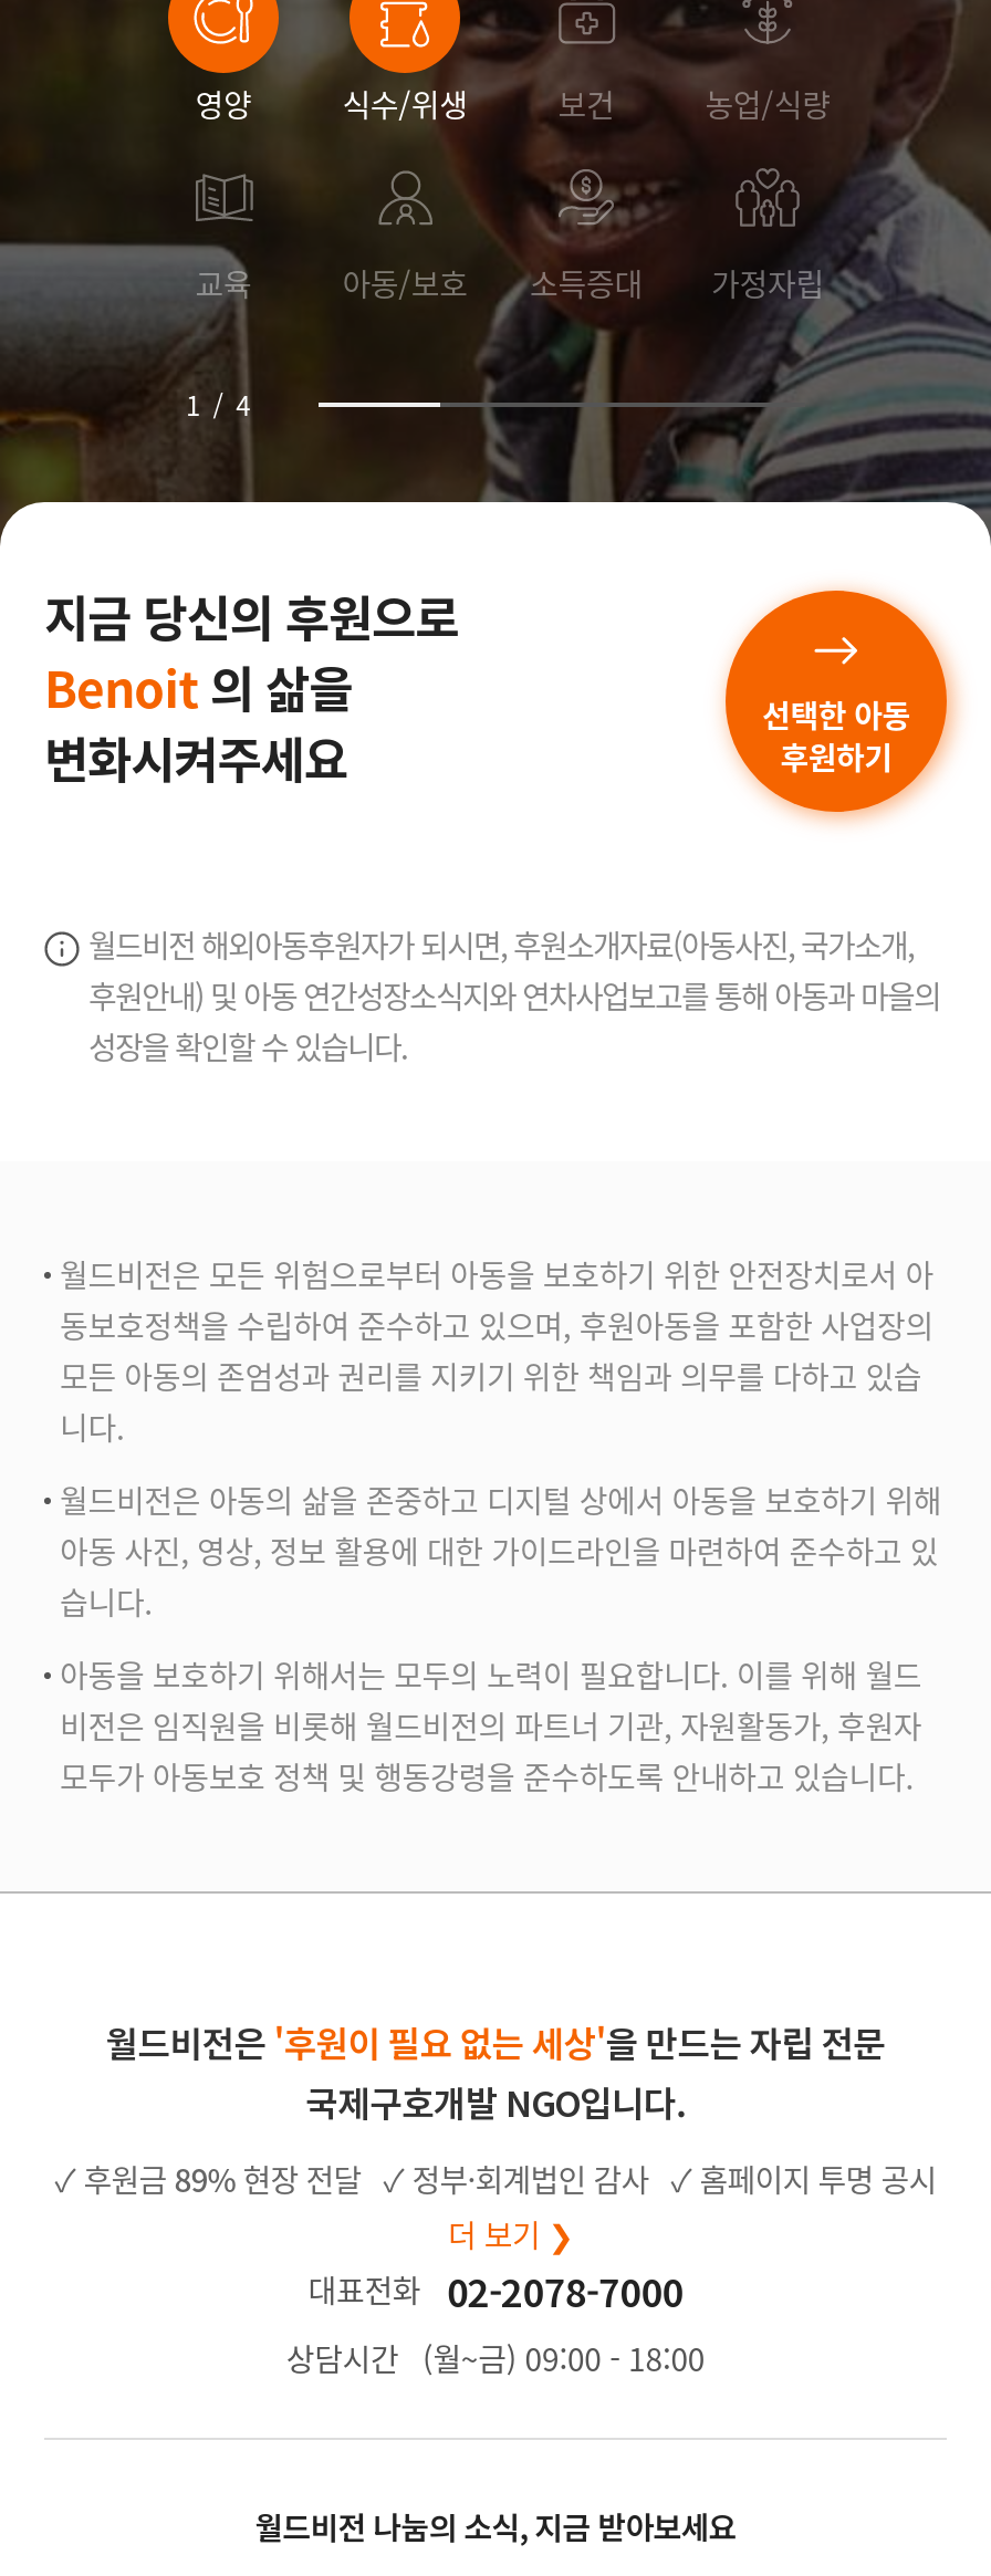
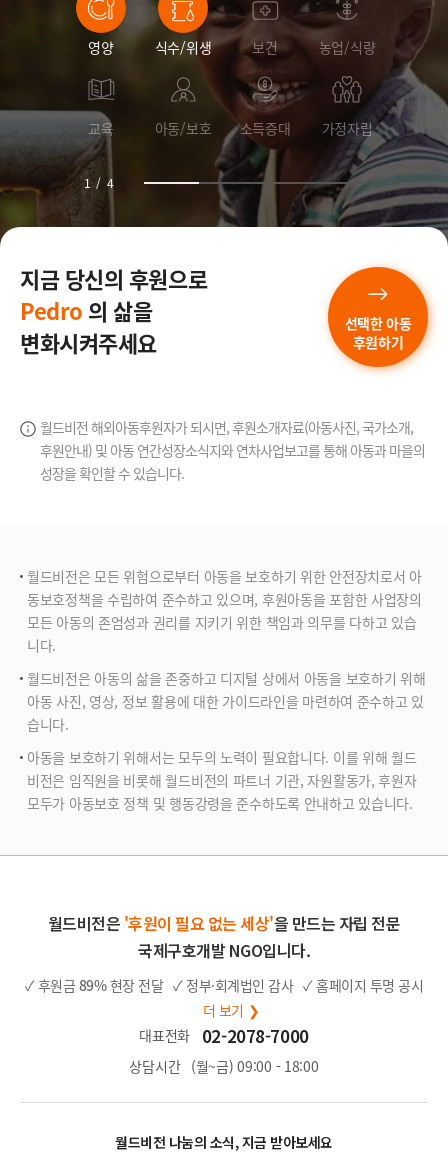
[44,651,352,722] Benoit 의 삶을 -> [20,294,153,326] Pedro 의 삶을

